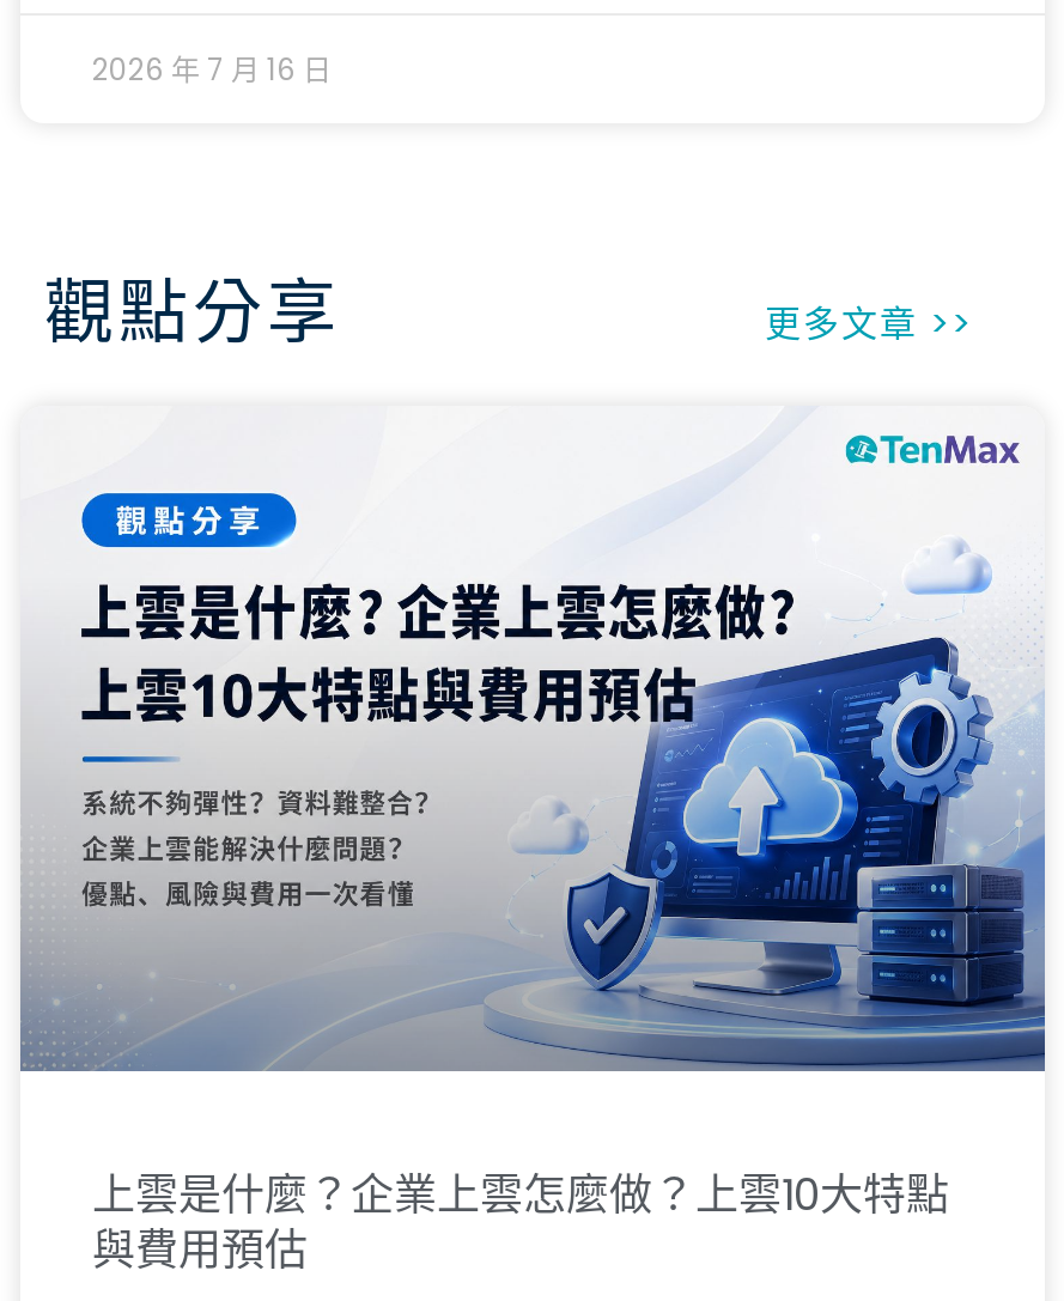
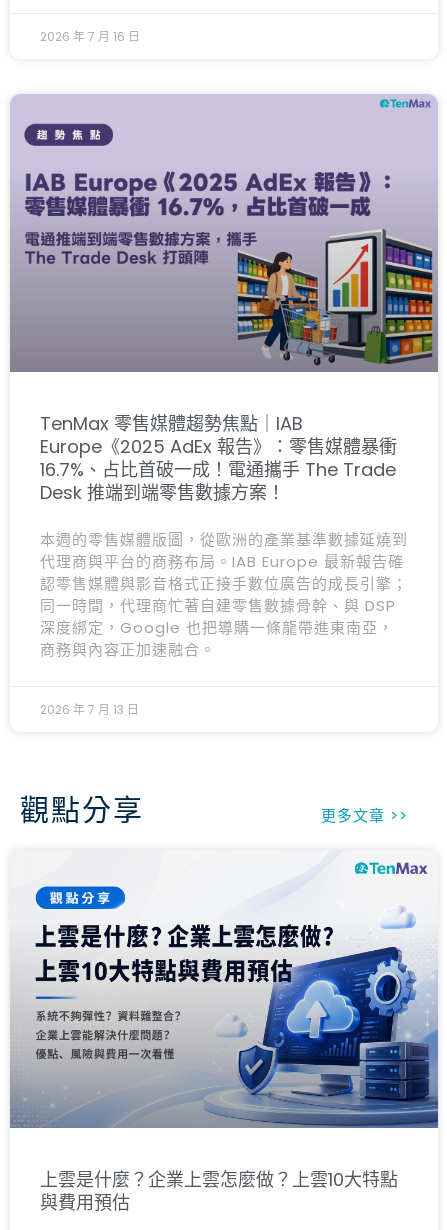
none -> [10,93,438,718] [image] | TenMax 零售媒體趨勢焦點｜IAB | Europe《2025 AdEx 報告》：零售媒體暴衝 | 16.7%、占比首破一成！電通攜手 The Trade | Desk 推端到端零售數據方案！ | 本週的零售媒體版圖，從歐洲的產業基準數據延燒到 | 代理商與平台的商務布局。IAB Europe 最新報告確 | 認零售媒體與影音格式正接手數位廣告的成長引擎； | 同一時間，代理商忙著自建零售數據骨幹、與 DSP | 深度綁定，Google 也把導購一條龍帶進東南亞， | 商務與內容正加速融合。 | 2026 年 7 月 13 日

